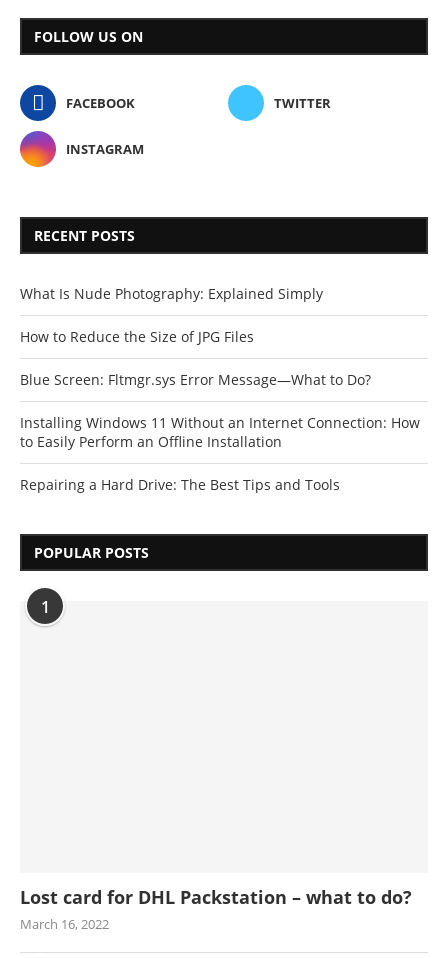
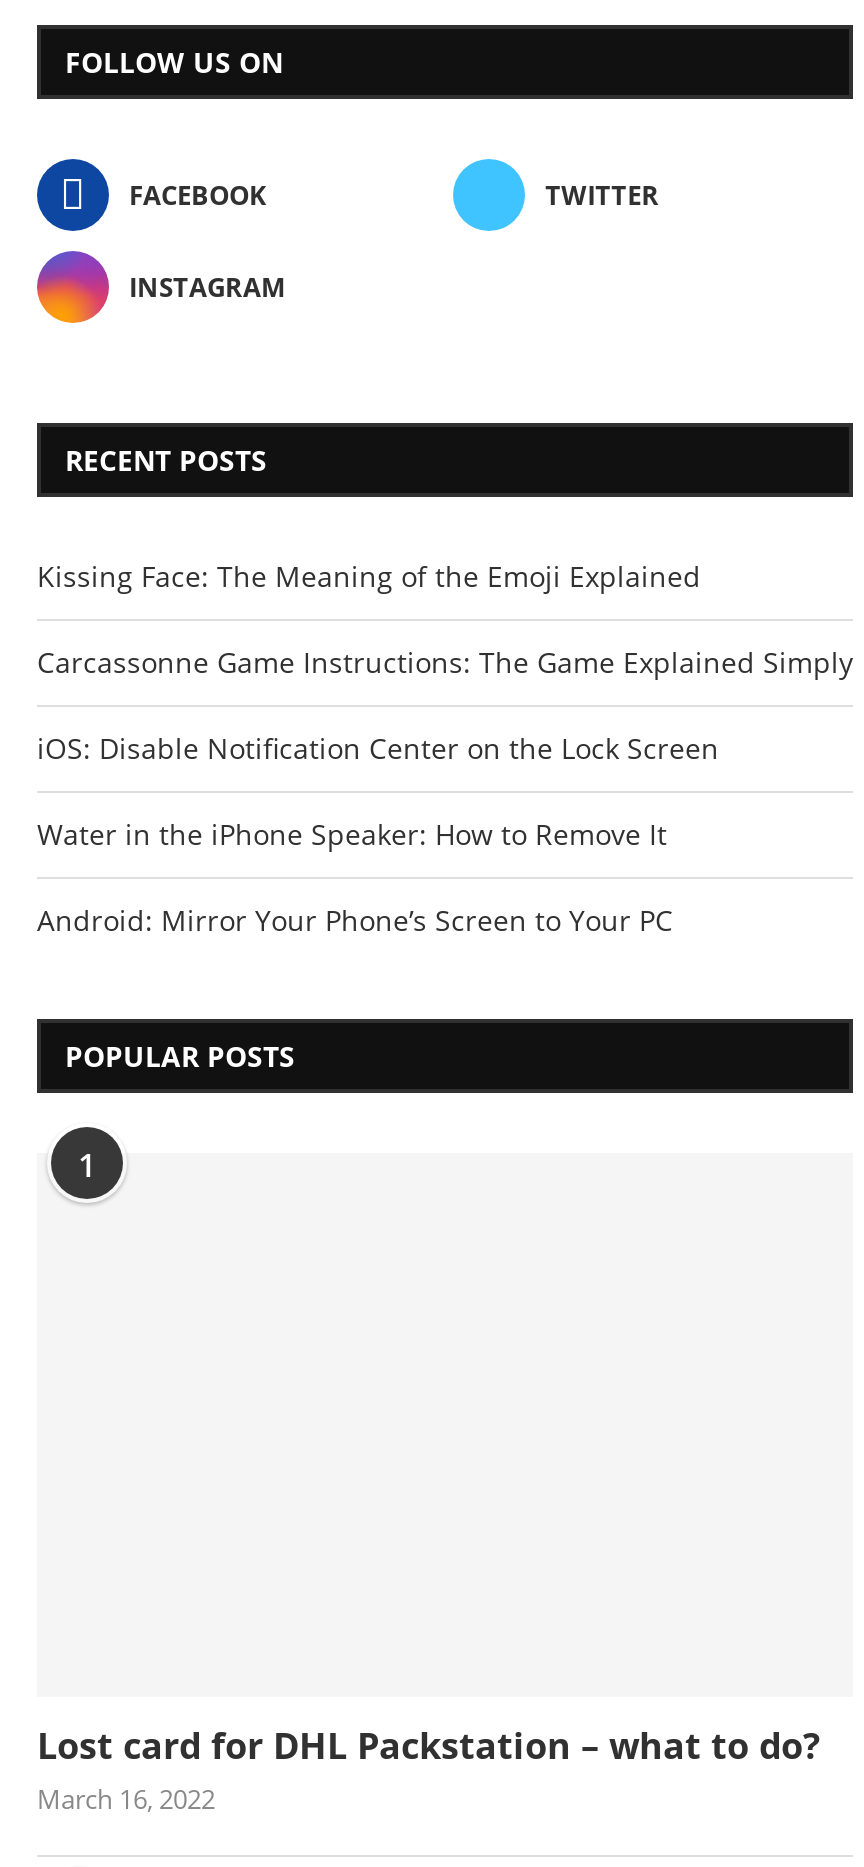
[20,284,323,303] What Is Nude Photography: Explained Simply -> [37,556,701,594] Kissing Face: The Meaning of the Emoji Explained
[20,327,254,346] How to Reduce the Size of JPG Files -> [37,642,853,680] Carcassonne Game Instructions: The Game Explained Simply
[20,370,371,389] Blue Screen: Fltmgr.sys Error Message—What to Do? -> [37,728,719,766] iOS: Disable Notification Center on the Lock Screen
[20,413,420,451] Installing Windows 11 Without an Internet Connection: How | to Easily Perform an Offline Installation -> [37,814,667,852] Water in the iPhone Speaker: How to Remove It
[20,475,340,494] Repairing a Hard Drive: The Best Tips and Tools -> [37,900,673,938] Android: Mirror Your Phone’s Screen to Your PC

